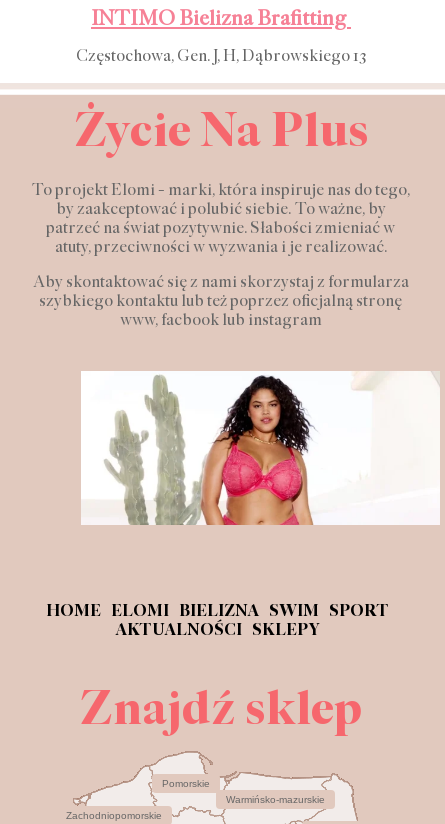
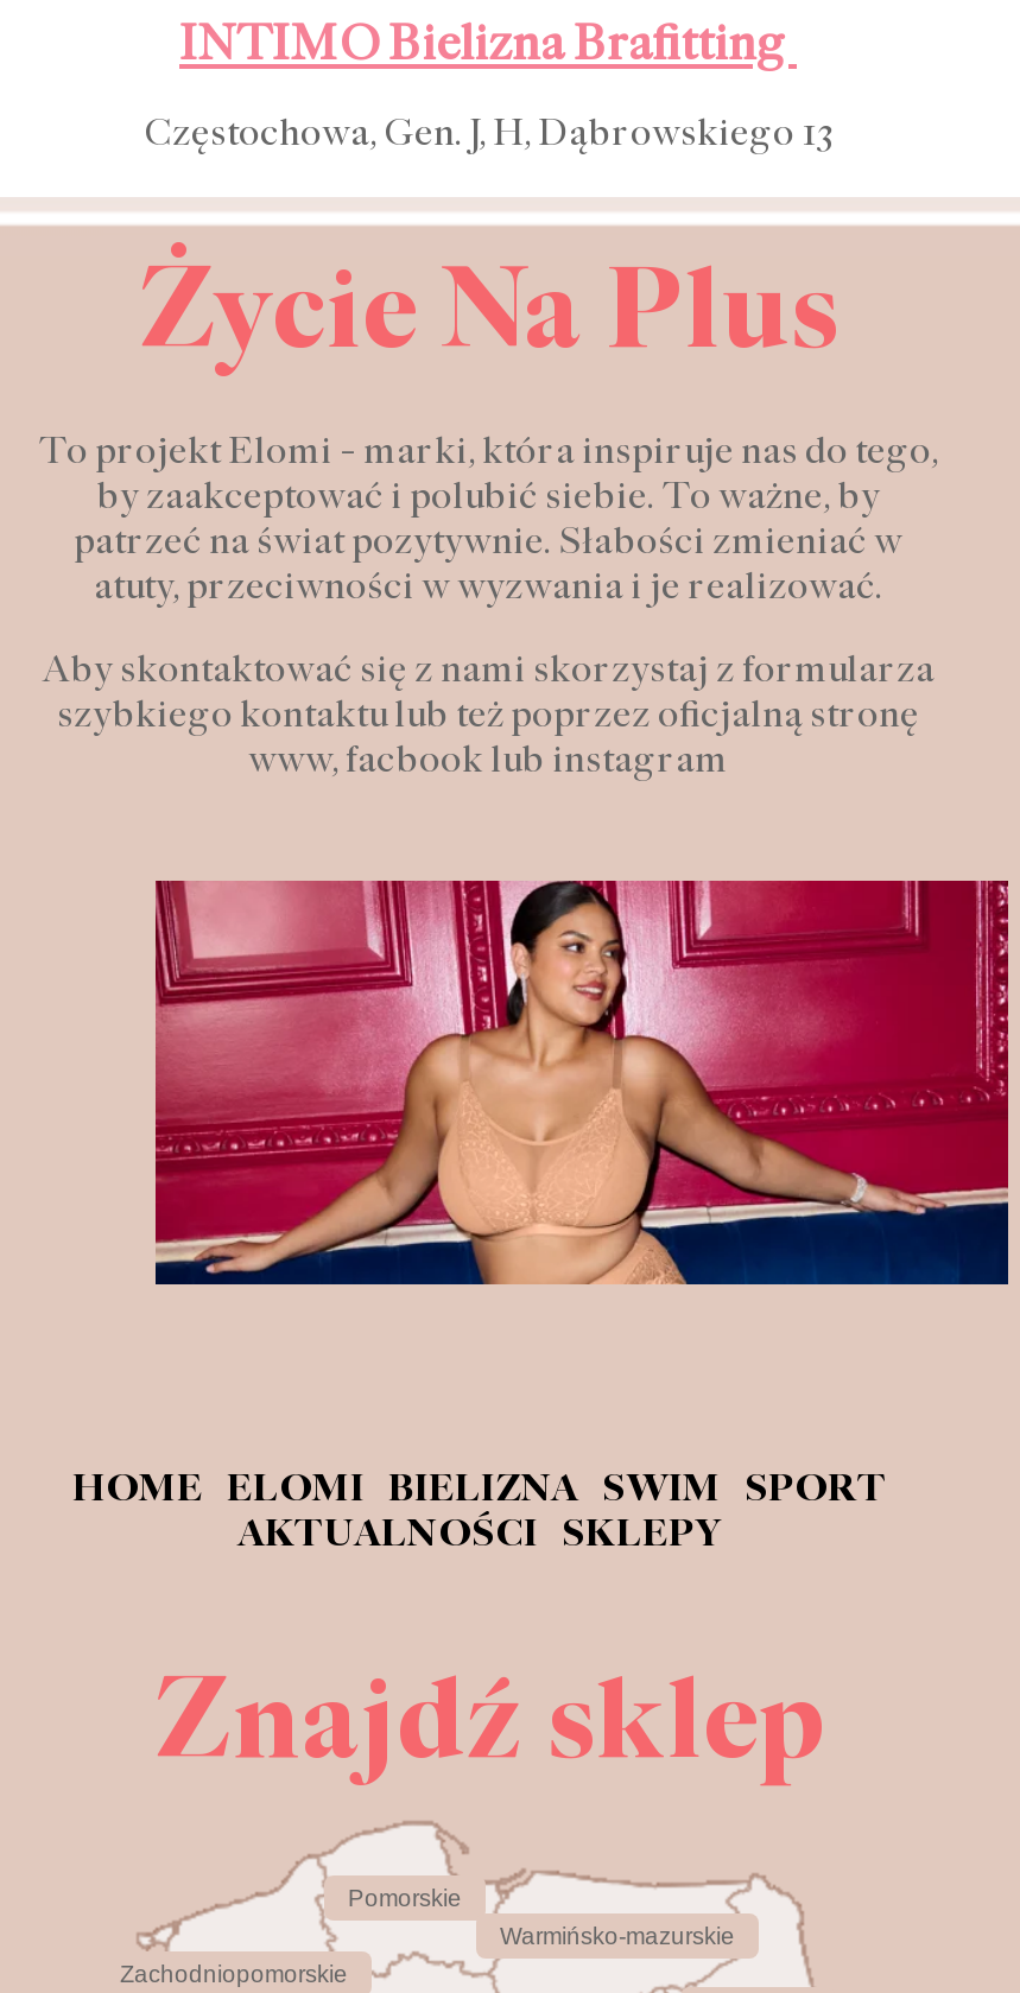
[80,371,440,527] [image] -> [153,878,1011,1289] [image]

